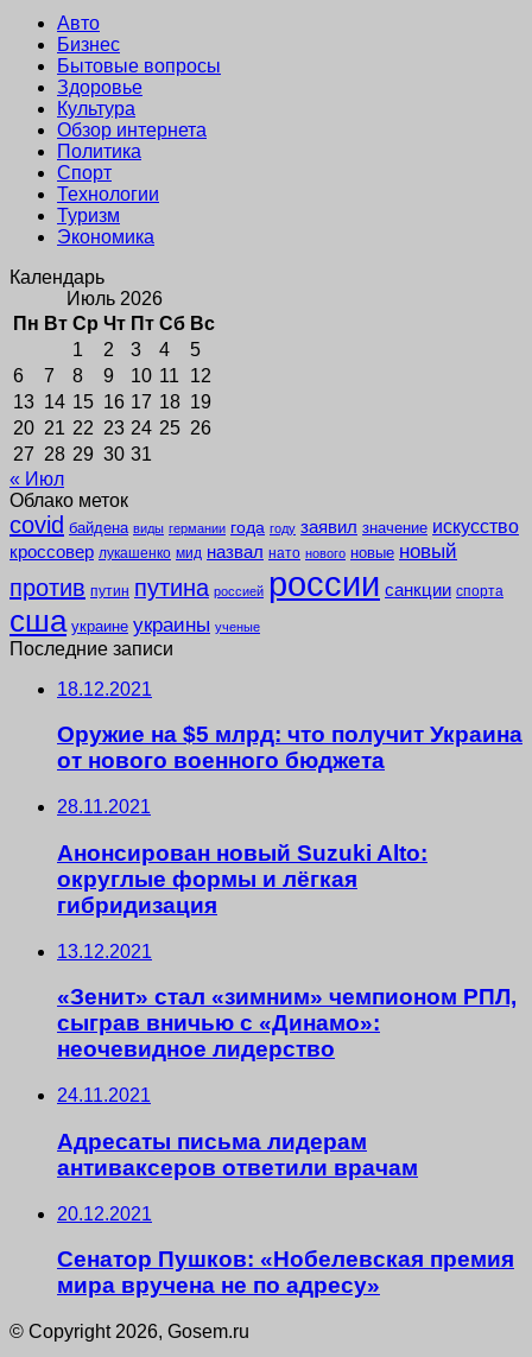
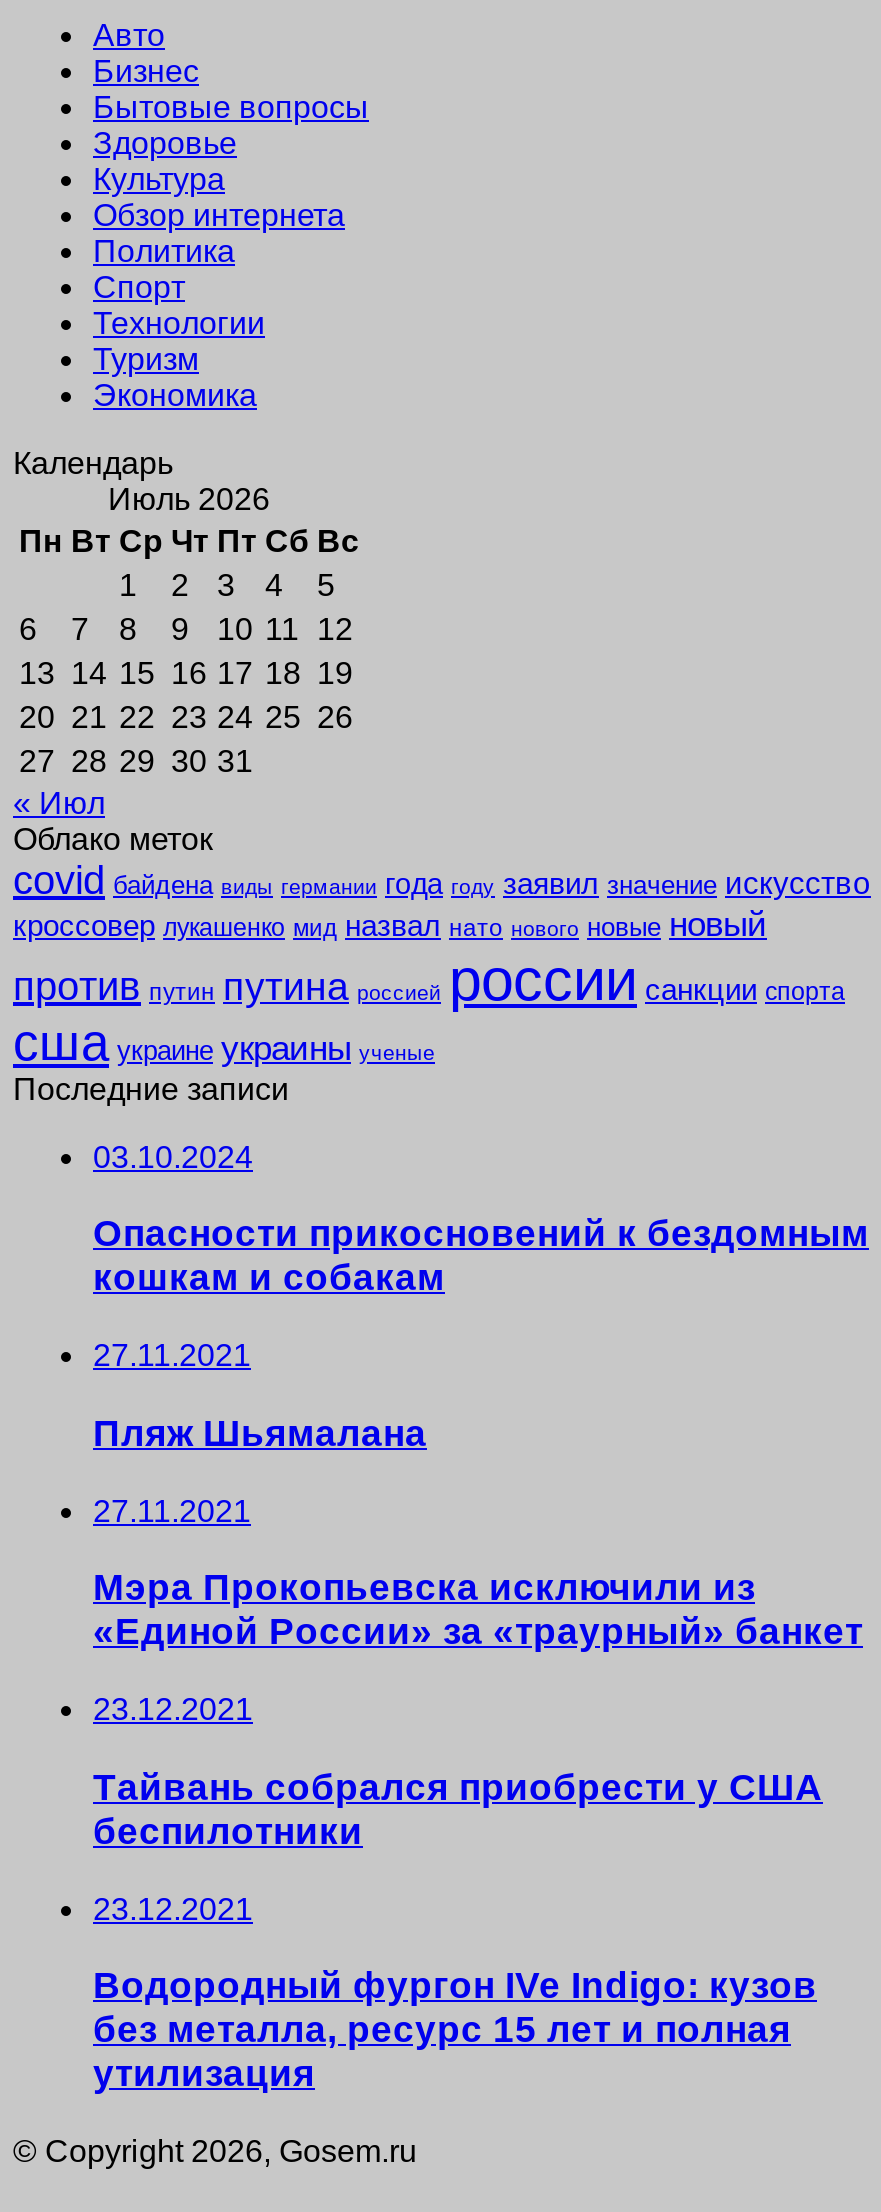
[57,679,152,699] 18.12.2021 -> [93,1140,253,1174] 03.10.2024
[57,722,522,773] Оружие на $5 млрд: что получит Украина | от нового военного бюджета -> [93,1213,869,1299] Опасности прикосновений к бездомным | кошкам и собакам
[57,797,151,817] 28.11.2021 -> [93,1338,251,1372] 27.11.2021
[57,840,427,918] Анонсирован новый Suzuki Alto: | округлые формы и лёгкая | гибридизация -> [93,1412,427,1454] Пляж Шьямалана
[57,941,152,961] 13.12.2021 -> [93,1493,251,1527] 27.11.2021
[57,985,517,1062] «Зенит» стал «зимним» чемпионом РПЛ, | сыграв вничью с «Динамо»: | неочевидное лидерство -> [93,1567,863,1653] Мэра Прокопьевска исключили из | «Единой России» за «траурный» банкет
[57,1085,151,1105] 24.11.2021 -> [93,1692,253,1726] 23.12.2021
[57,1129,418,1180] Адресаты письма лидерам | антиваксеров ответили врачам -> [93,1766,823,1852] Тайвань собрался приобрести у США | беспилотники
[57,1203,152,1223] 20.12.2021 -> [93,1891,253,1925] 23.12.2021
[57,1247,514,1298] Сенатор Пушков: «Нобелевская премия | мира вручена не по адресу» -> [93,1964,817,2094] Водородный фургон IVe Indigo: кузов | без металла, ресурс 15 лет и полная | утилизация

